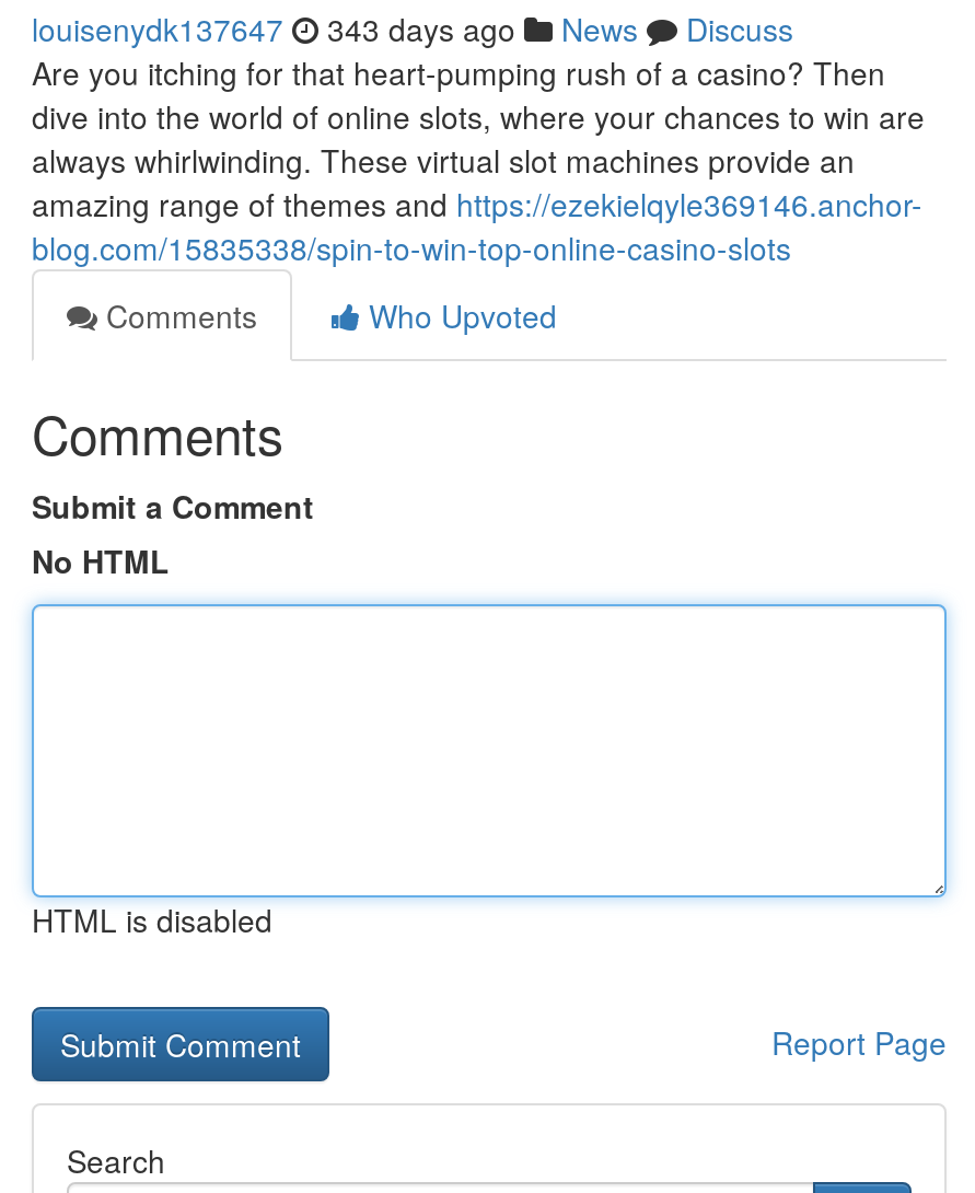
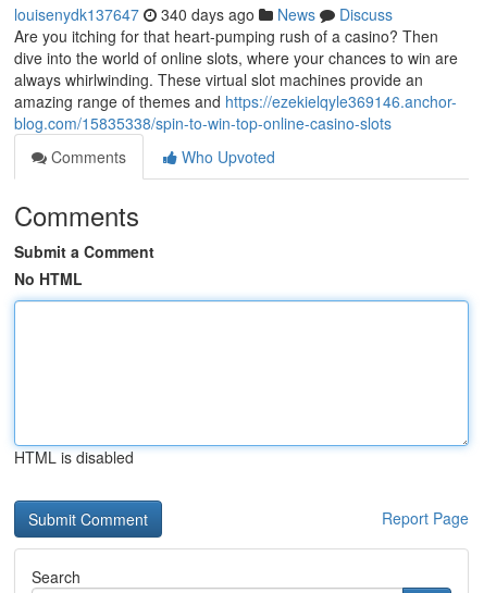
[32,7,793,50] louisenydk137647 343 days ago News Discuss -> [14,3,393,25] louisenydk137647 340 days ago News Discuss

